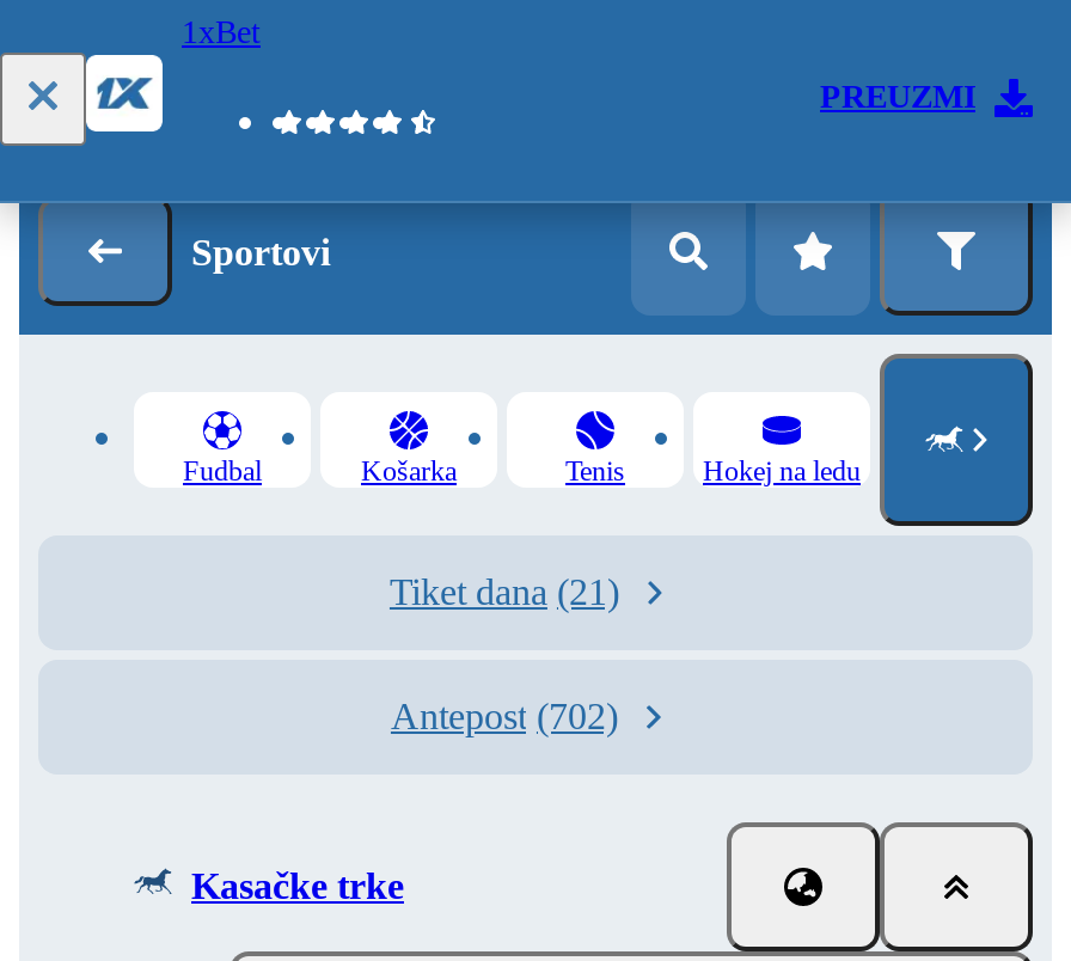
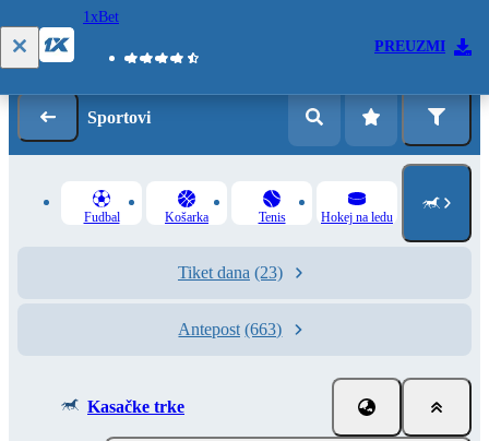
[390,571,619,612] Tiket dana (21) -> [178,263,283,282] Tiket dana (23)
[391,696,618,736] Antepost (702) -> [178,320,282,338] Antepost (663)

